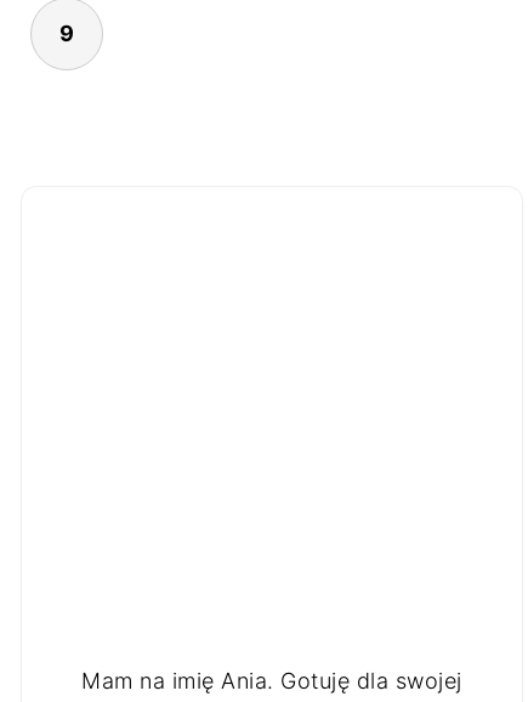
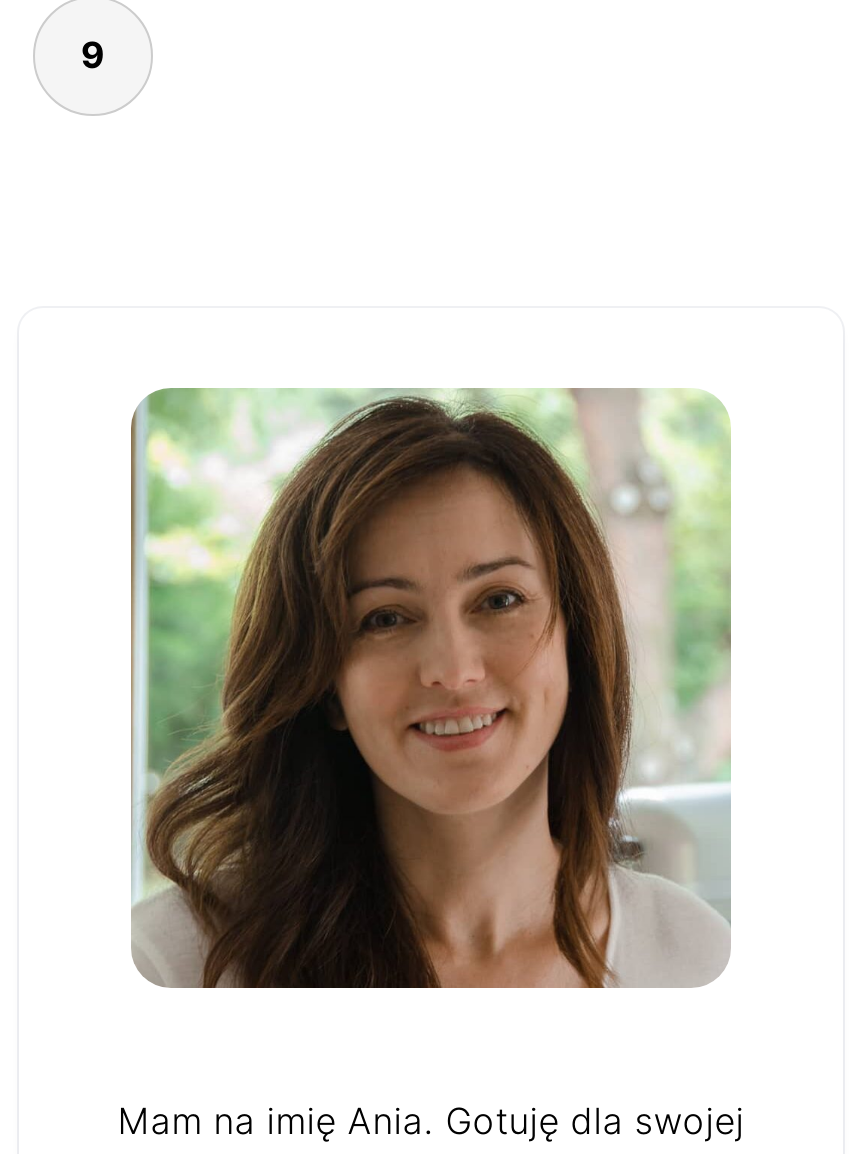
none -> [129,386,733,990] [image]

